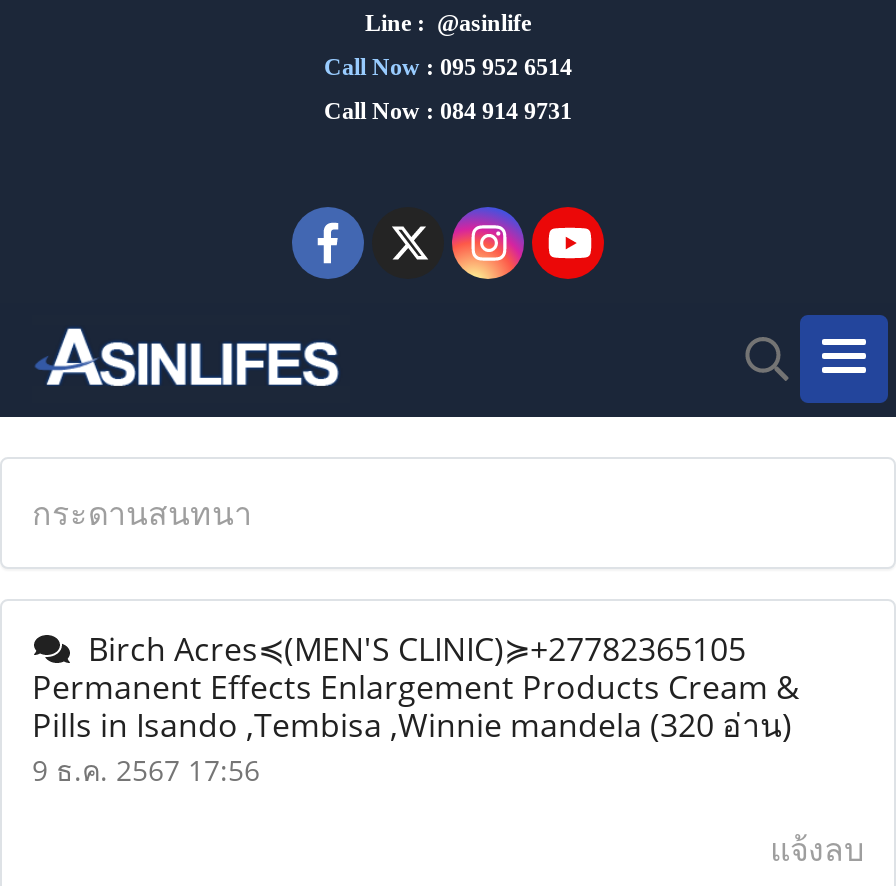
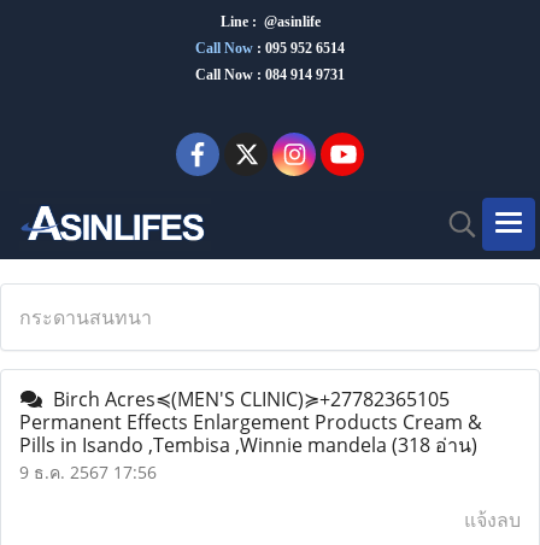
[32,703,792,747] Pills in Isando ,Tembisa ,Winnie mandela (320 อ่าน) -> [19,432,477,458] Pills in Isando ,Tembisa ,Winnie mandela (318 อ่าน)

